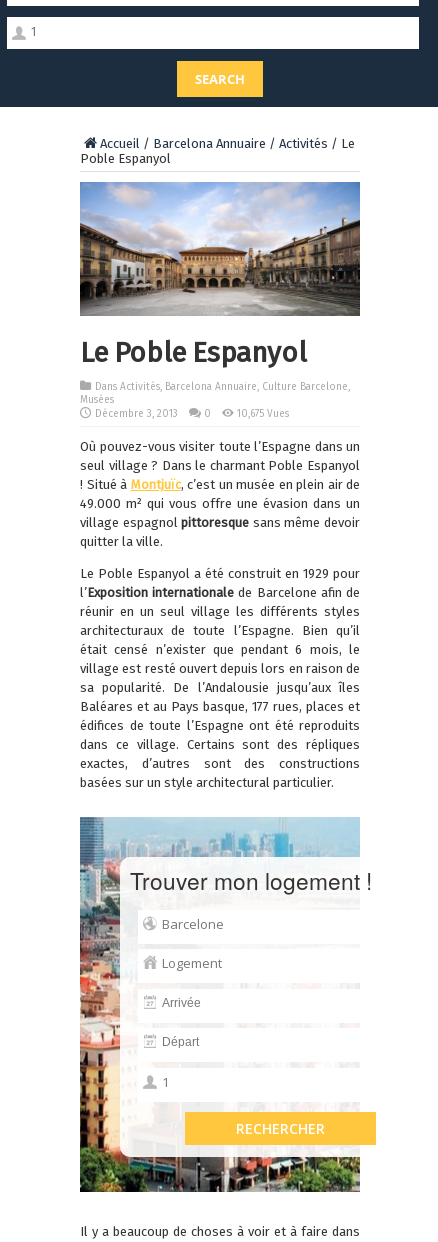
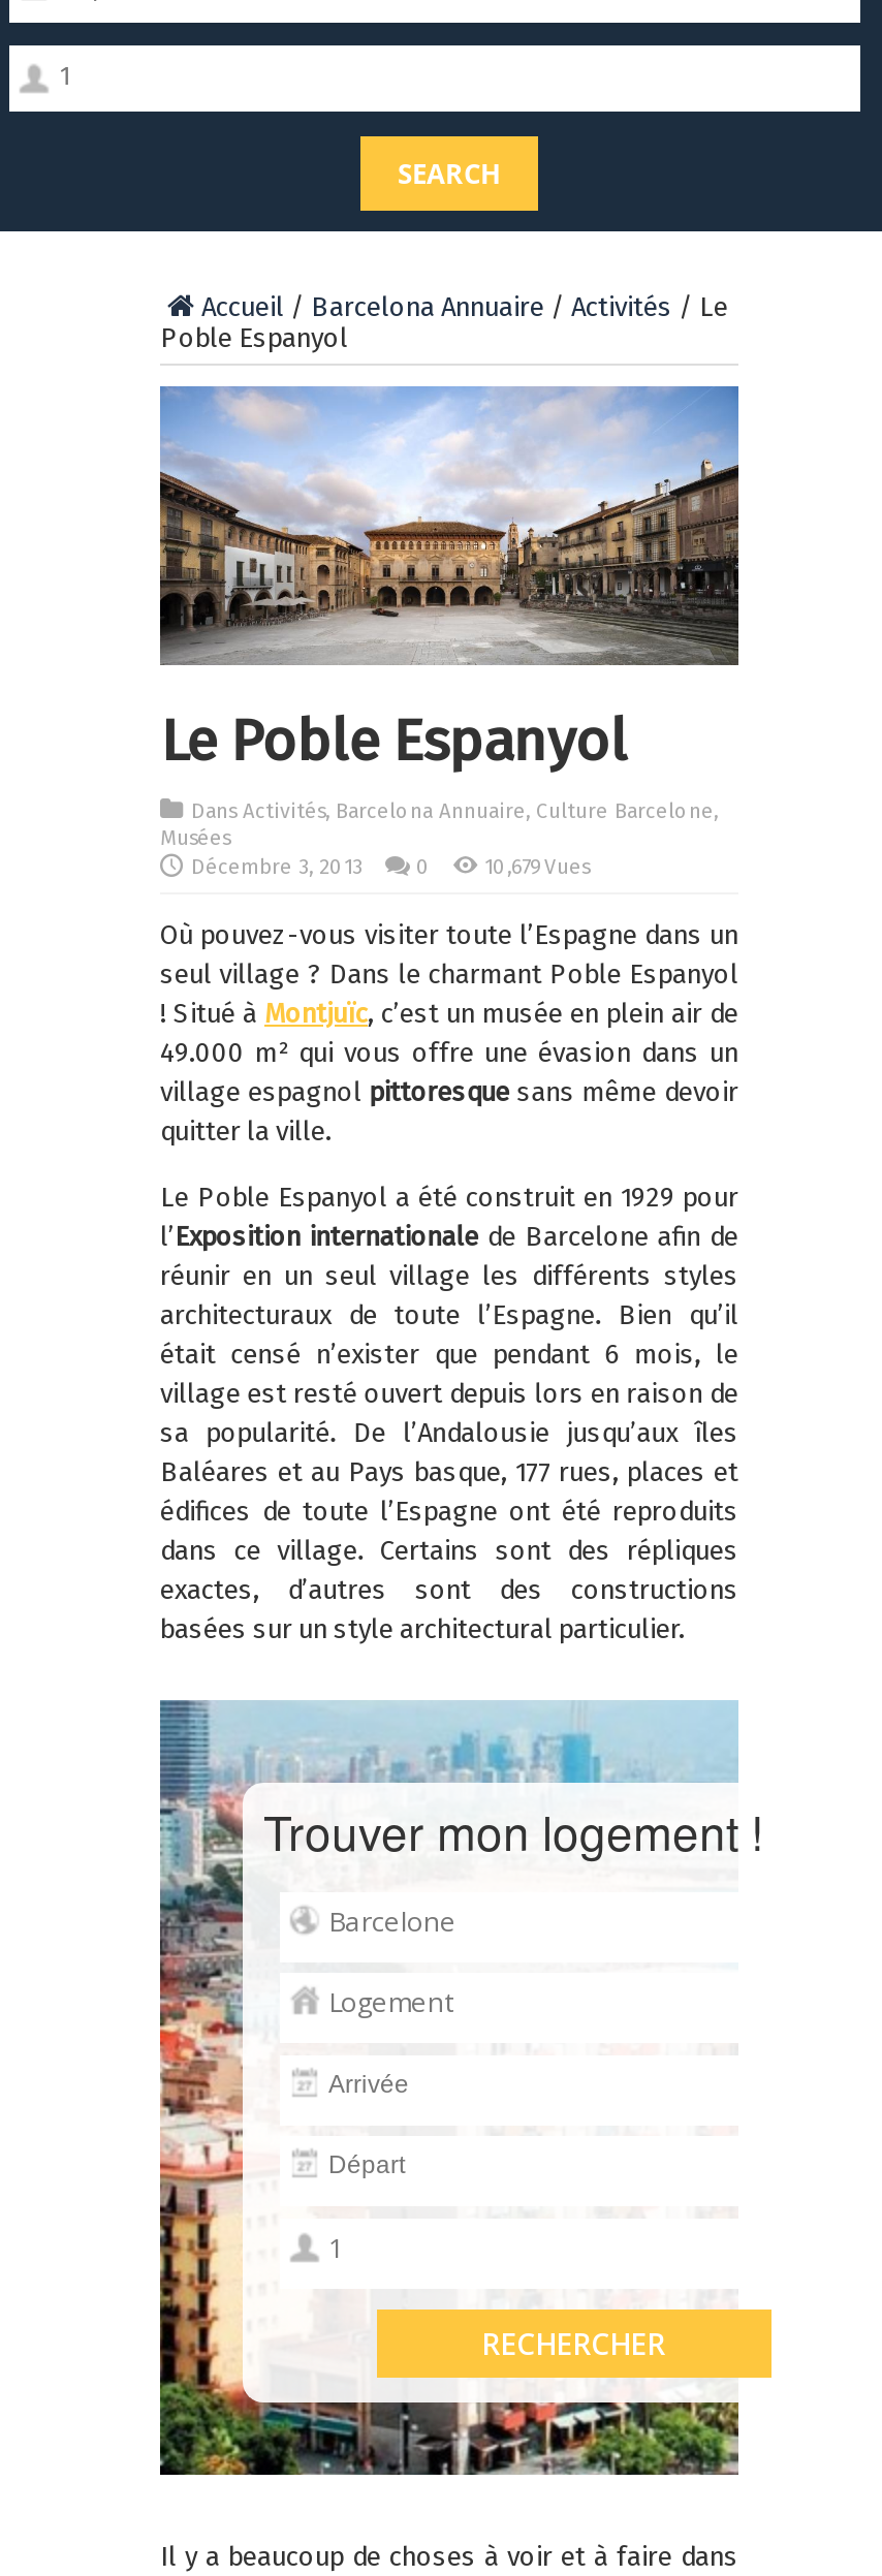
[237,408,289,420] 10,675 Vues -> [484,854,590,879] 10,679 Vues

